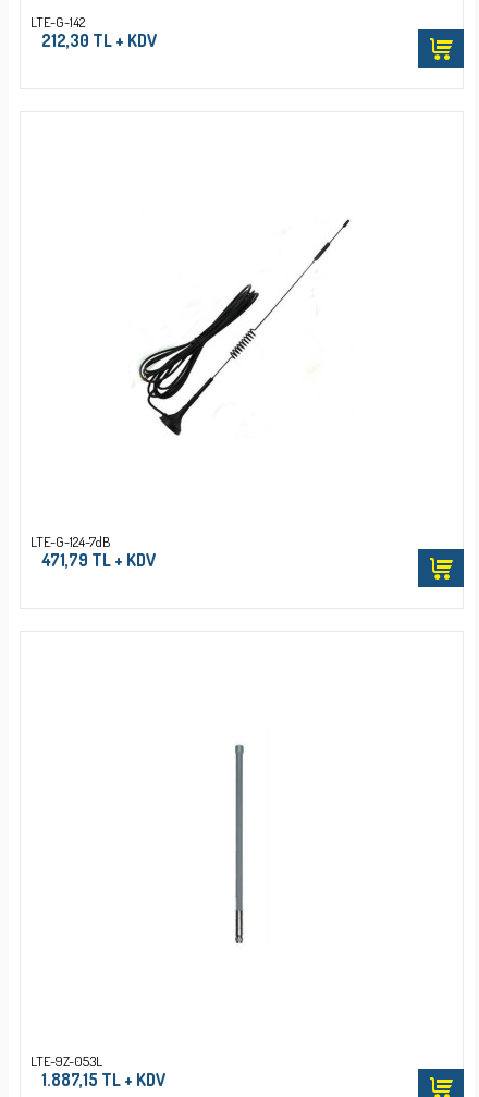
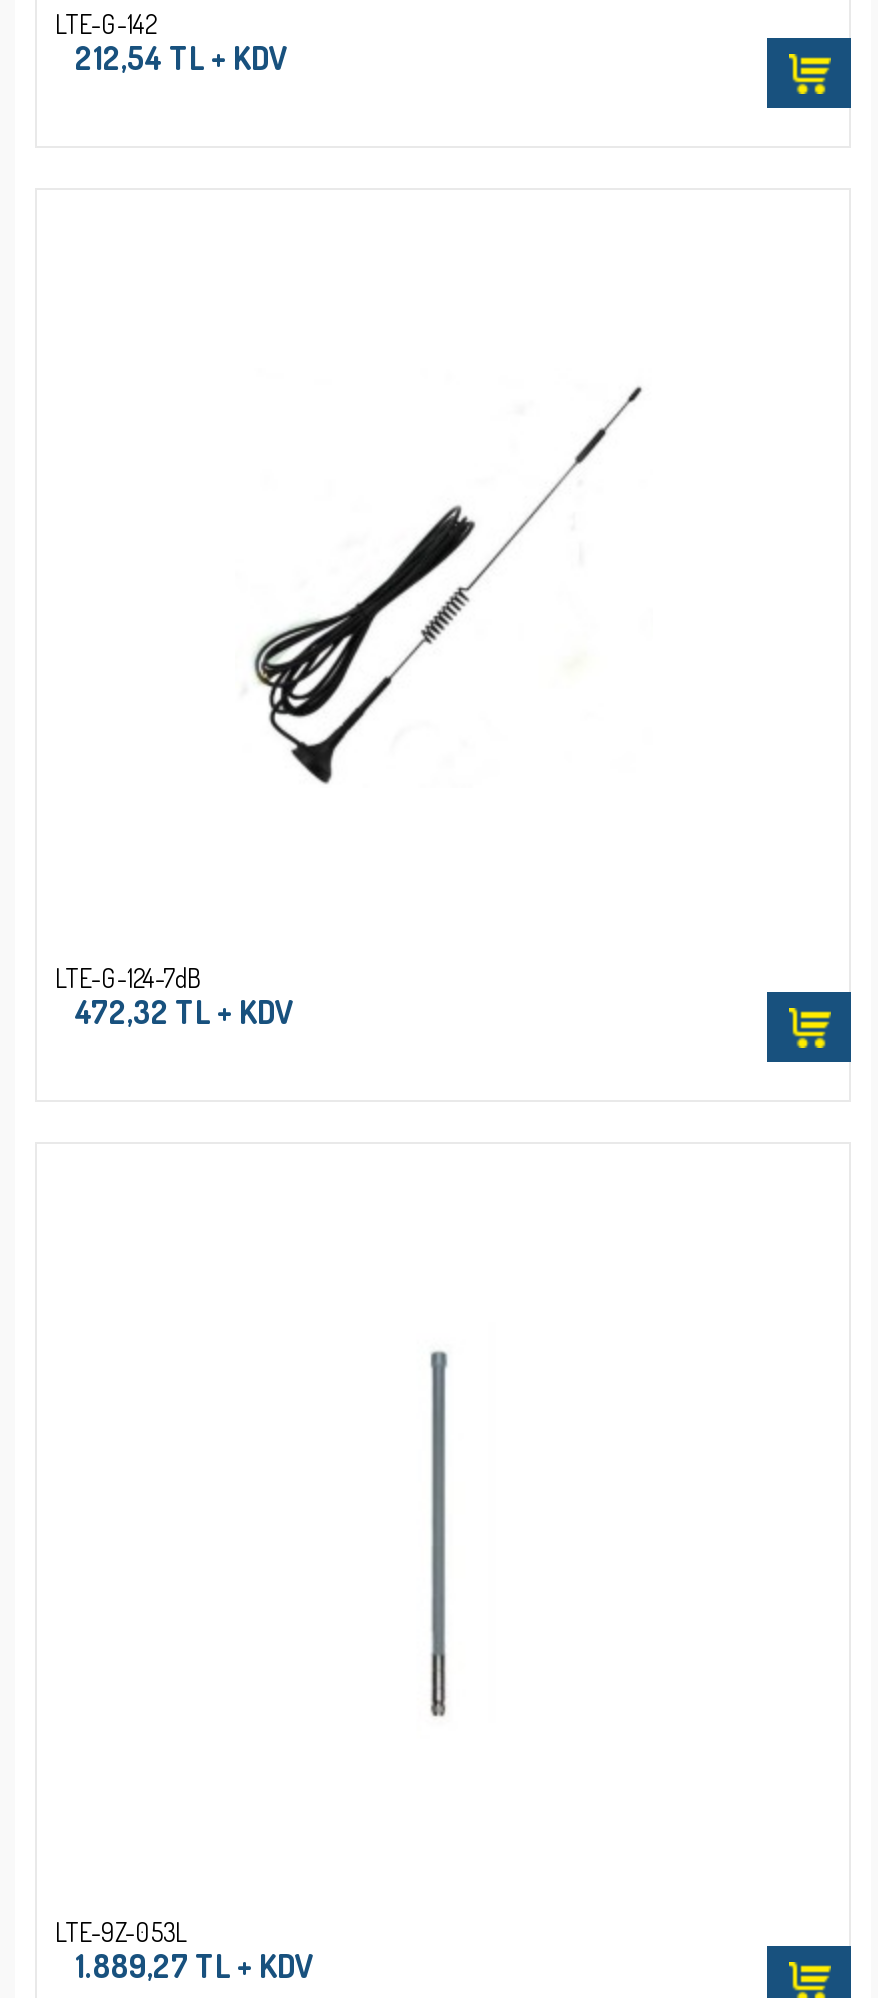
[41,29,157,51] 212,30 TL + KDV -> [75,38,287,78] 212,54 TL + KDV
[41,549,156,571] 471,79 TL + KDV -> [75,992,293,1032] 472,32 TL + KDV
[41,1069,165,1090] 1.887,15 TL + KDV -> [75,1946,313,1986] 1.889,27 TL + KDV

